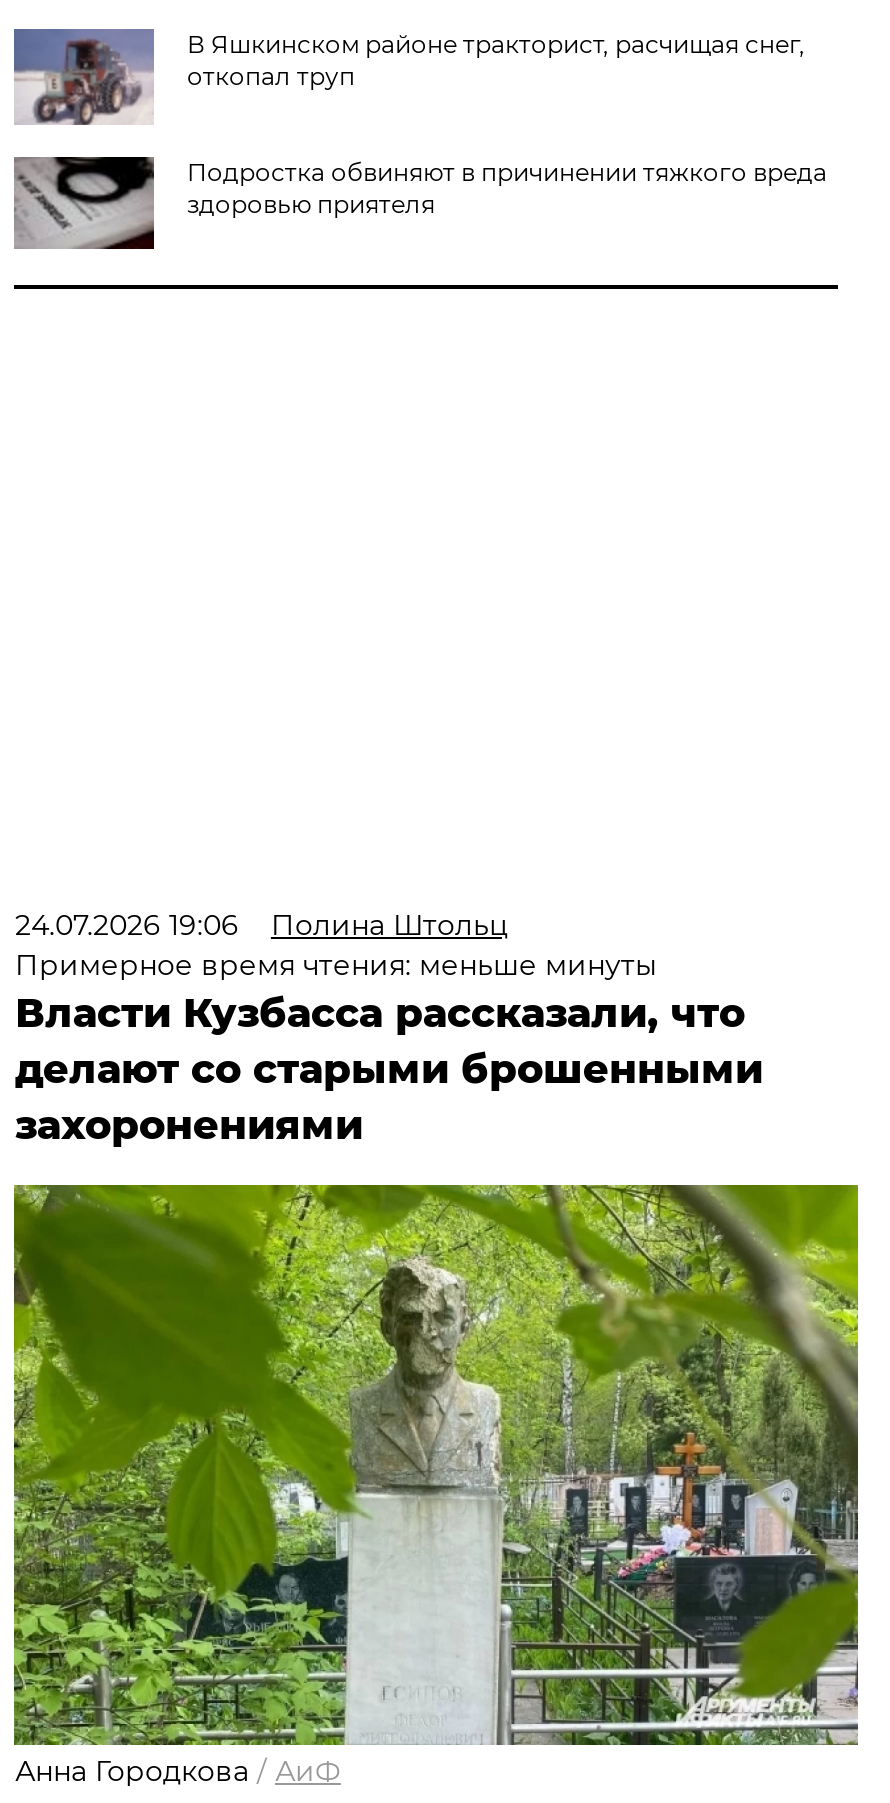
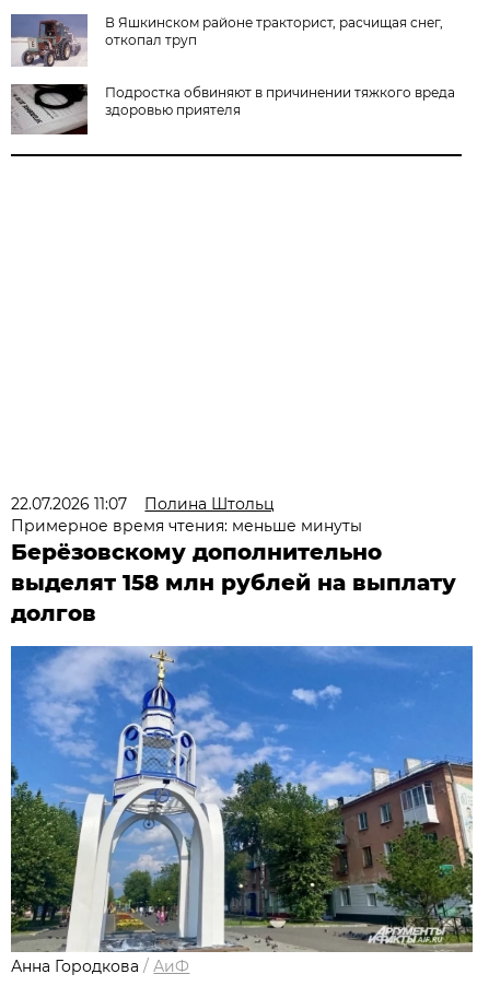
[15,907,509,943] 24.07.2026 19:06 Полина Штольц -> [11,494,275,514] 22.07.2026 11:07 Полина Штольц
[15,989,763,1149] Власти Кузбасса рассказали, что | делают со старыми брошенными | захоронениями -> [11,539,457,626] Берёзовскому дополнительно | выделят 158 млн рублей на выплату | долгов
[12,1183,860,1747] [image] -> [10,645,474,953] [image]

